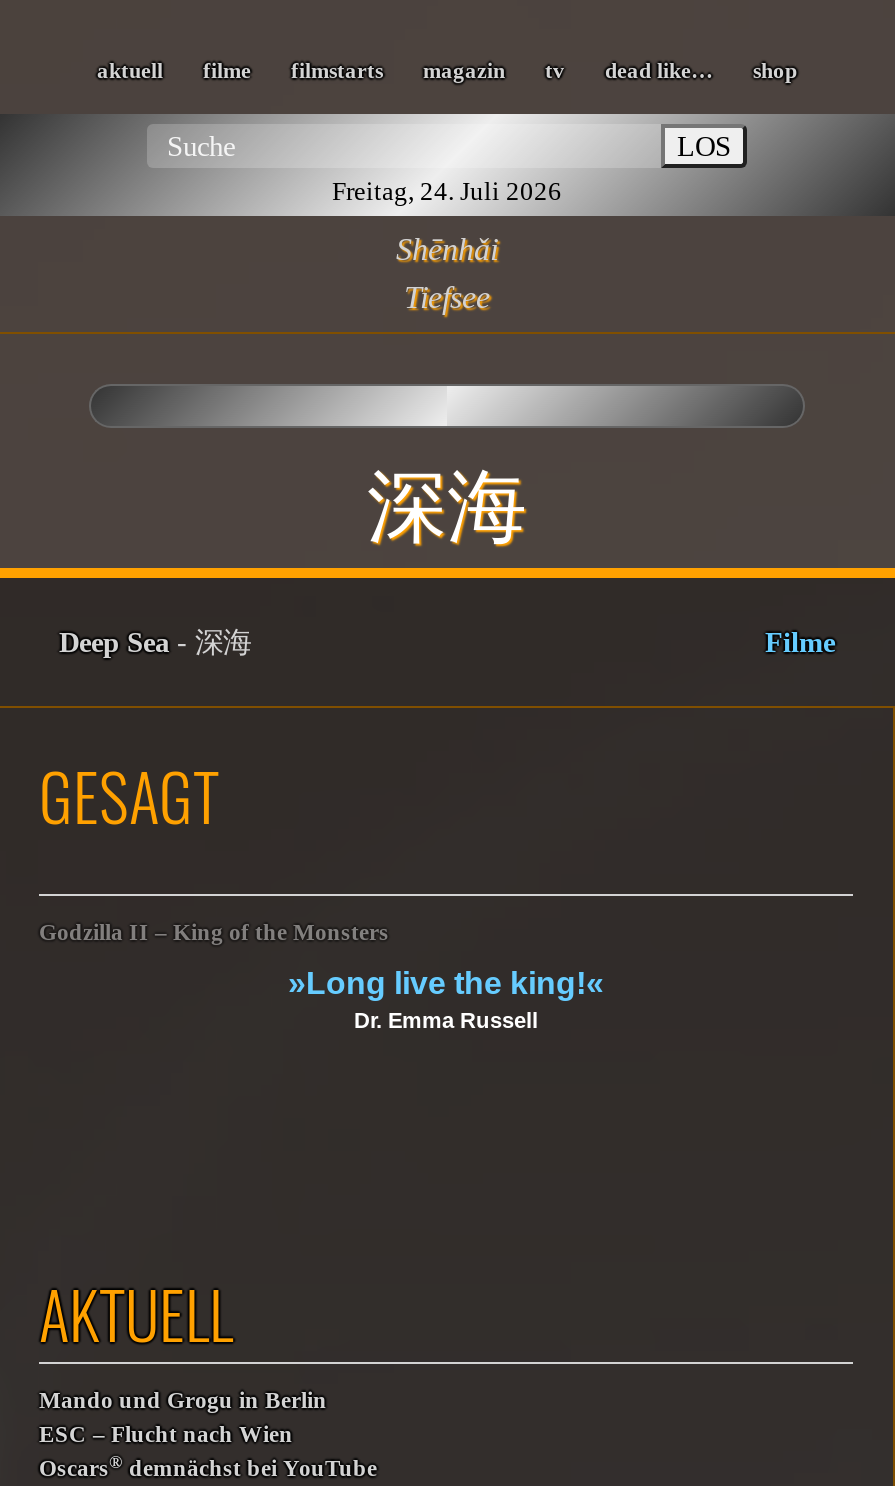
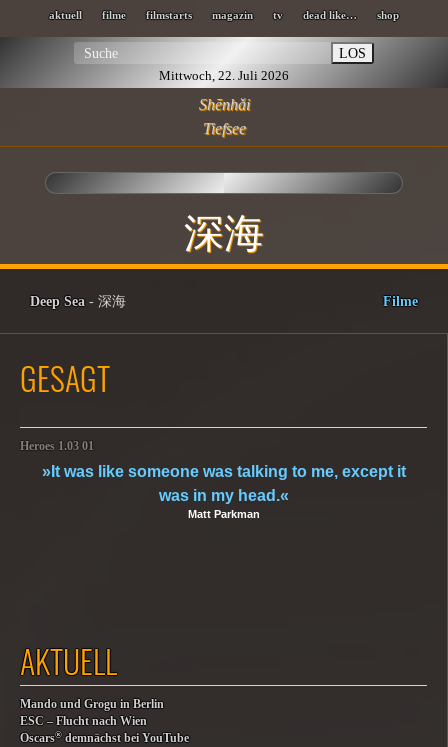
[332,176,562,206] Freitag, 24. Juli 2026 -> [159,68,289,83] Mittwoch, 22. Juli 2026
[39,920,389,946] Godzilla II – King of the Monsters -> [20,440,94,453] Heroes 1.03 01
[288,966,604,1032] »Long live the king!« | Dr. Emma Russell -> [41,463,405,520] »It was like someone was talking to me, except it | was in my head.« | Matt Parkman

